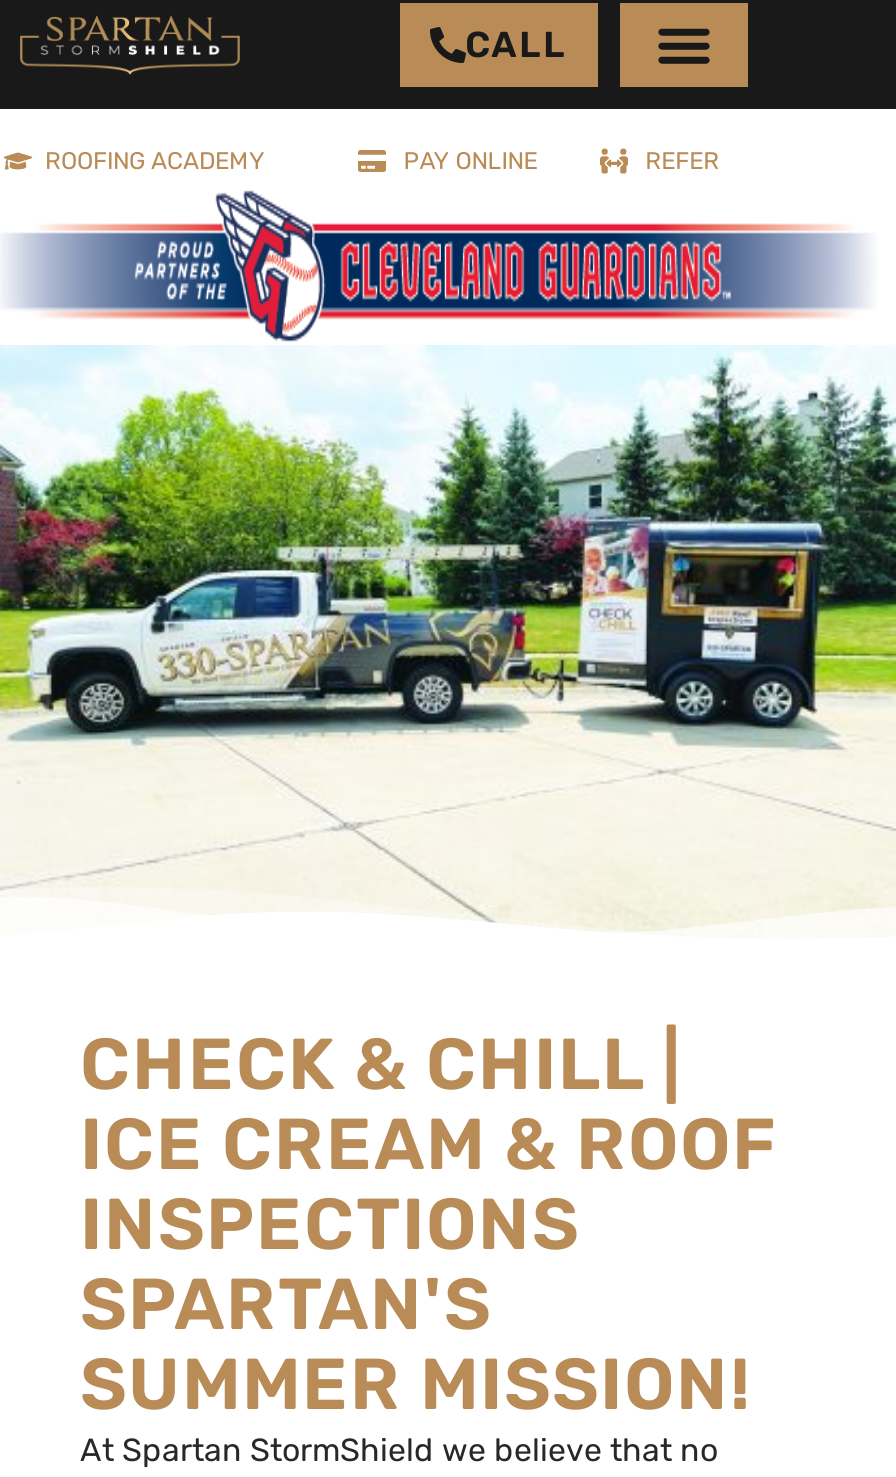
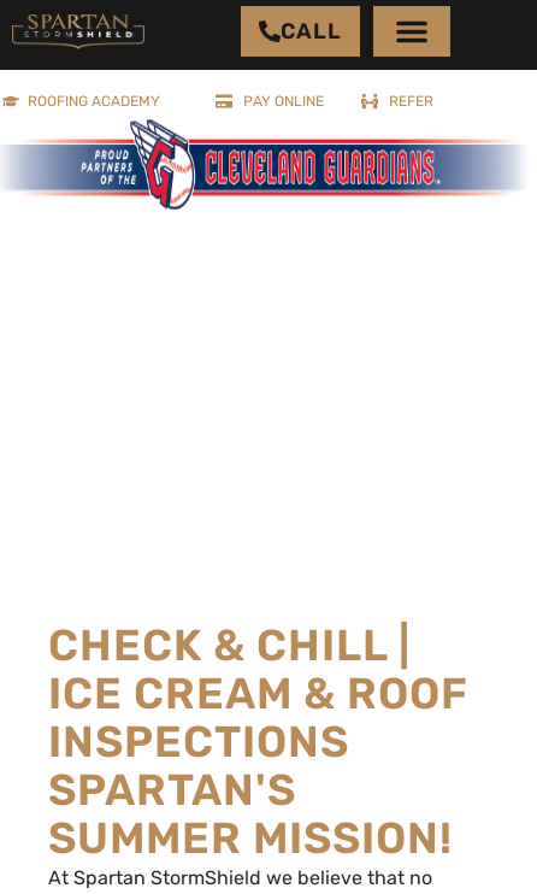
[6,345,890,929] [image] -> none

